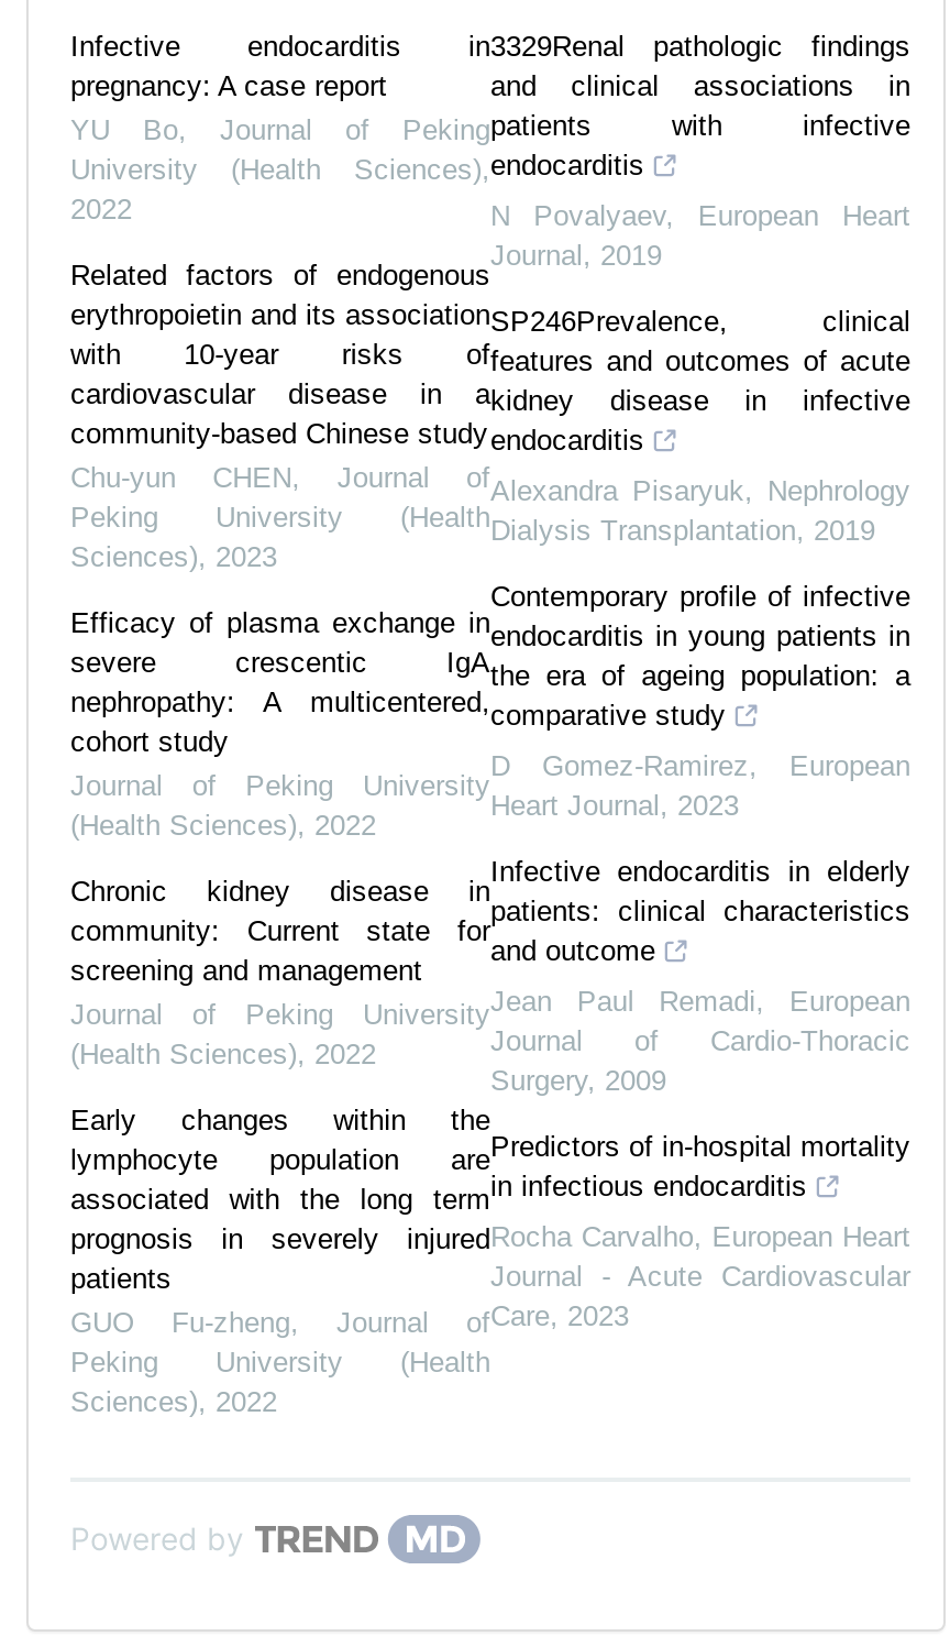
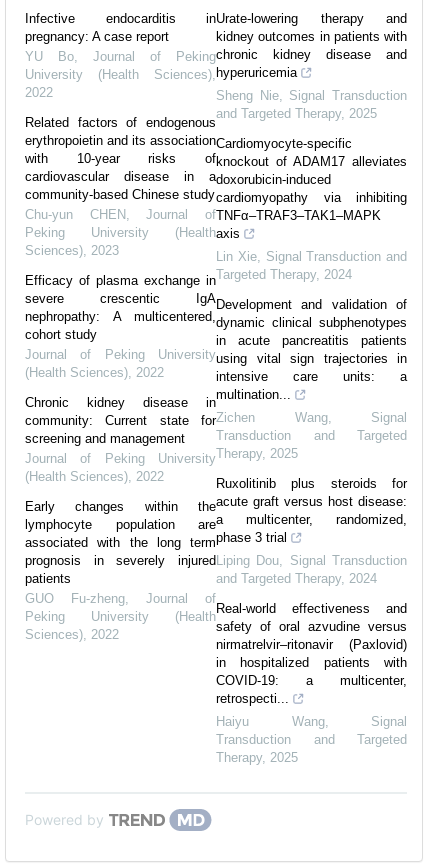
[490,31,910,182] 3329Renal pathologic findings | and clinical associations in | patients with infective | endocarditis -> [216,11,407,80] Urate-lowering therapy and | kidney outcomes in patients with | chronic kidney disease and | hyperuricemia
[490,200,910,273] N Povalyaev, European Heart | Journal, 2019 -> [216,88,407,121] Sheng Nie, Signal Transduction | and Targeted Therapy, 2025
[490,306,910,457] SP246Prevalence, clinical | features and outcomes of acute | kidney disease in infective | endocarditis -> [216,136,407,241] Cardiomyocyte-specific | knockout of ADAM17 alleviates | doxorubicin-induced | cardiomyopathy via inhibiting | TNFα–TRAF3–TAK1–MAPK | axis
[490,475,910,548] Alexandra Pisaryuk, Nephrology | Dialysis Transplantation, 2019 -> [216,249,407,282] Lin Xie, Signal Transduction and | Targeted Therapy, 2024
[490,581,910,733] Contemporary profile of infective | endocarditis in young patients in | the era of ageing population: a | comparative study -> [216,297,407,402] Development and validation of | dynamic clinical subphenotypes | in acute pancreatitis patients | using vital sign trajectories in | intensive care units: a | multination...
[490,750,910,823] D Gomez-Ramirez, European | Heart Journal, 2023 -> [216,410,407,461] Zichen Wang, Signal | Transduction and Targeted | Therapy, 2025
[490,856,910,968] Infective endocarditis in elderly | patients: clinical characteristics | and outcome -> [216,476,407,545] Ruxolitinib plus steroids for | acute graft versus host disease: | a multicenter, randomized, | phase 3 trial
[490,986,910,1098] Jean Paul Remadi, European | Journal of Cardio-Thoracic | Surgery, 2009 -> [216,553,407,586] Liping Dou, Signal Transduction | and Targeted Therapy, 2024
[490,1131,910,1203] Predictors of in-hospital mortality | in infectious endocarditis -> [216,601,407,706] Real‐world effectiveness and | safety of oral azvudine versus | nirmatrelvir‒ritonavir (Paxlovid) | in hospitalized patients with | COVID-19: a multicenter, | retrospecti...
[490,1221,910,1333] Rocha Carvalho, European Heart | Journal - Acute Cardiovascular | Care, 2023 -> [216,714,407,765] Haiyu Wang, Signal | Transduction and Targeted | Therapy, 2025

